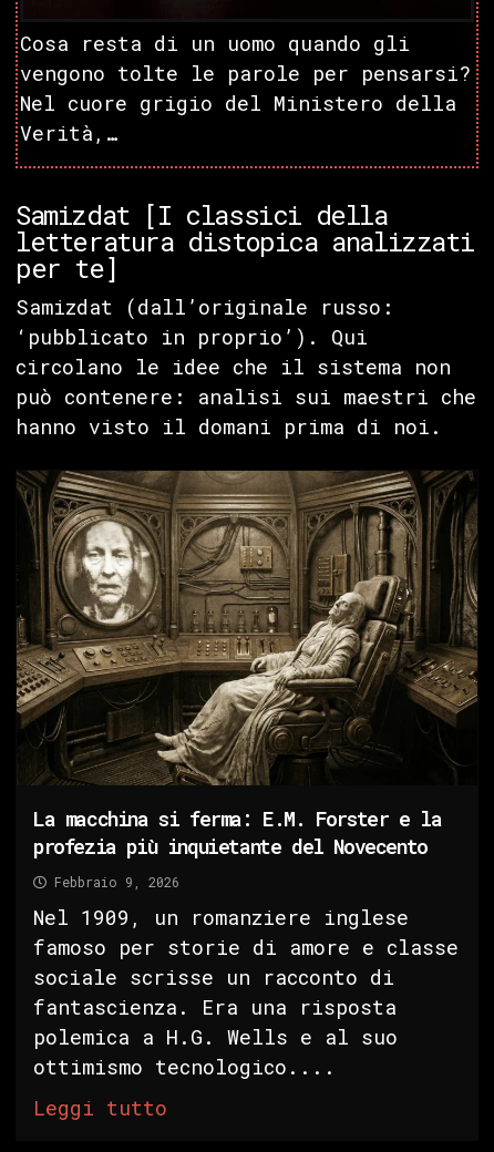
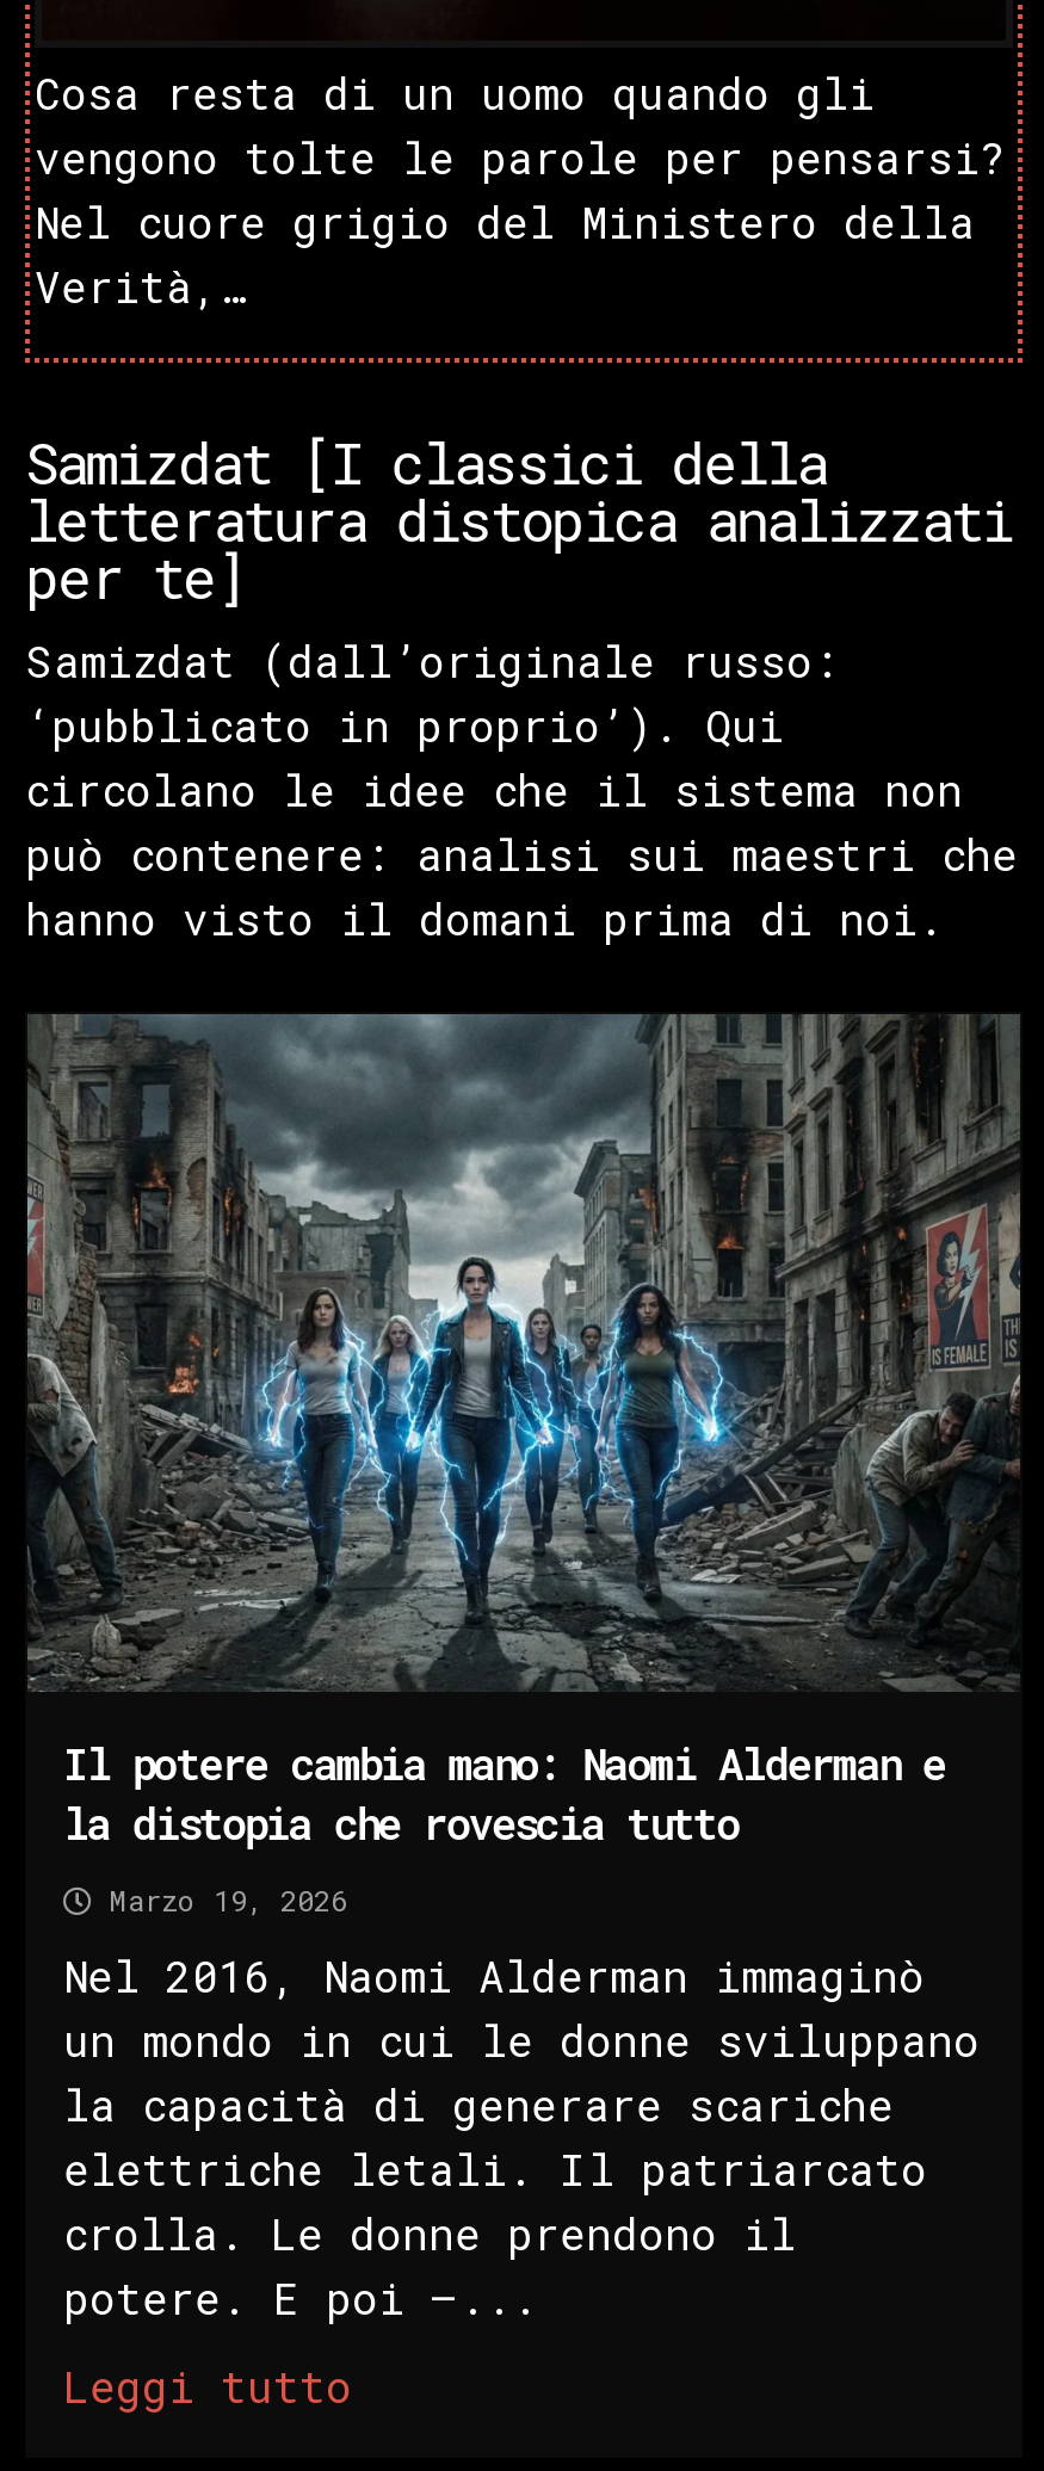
[16,470,478,860] [image] | La macchina si ferma: E.M. Forster e la | profezia più inquietante del Novecento -> [25,1012,1020,1852] [image] | Il potere cambia mano: Naomi Alderman e | la distopia che rovescia tutto
[54,873,179,891] Febbraio 9, 2026 -> [109,1881,347,1919] Marzo 19, 2026
[33,904,459,1080] Nel 1909, un romanziere inglese | famoso per storie di amore e classe | sociale scrisse un racconto di | fantascienza. Era una risposta | polemica a H.G. Wells e al suo | ottimismo tecnologico.... -> [63,1947,980,2327] Nel 2016, Naomi Alderman immaginò | un mondo in cui le donne sviluppano | la capacità di generare scariche | elettriche letali. Il patriarcato | crolla. Le donne prendono il | potere. E poi —...

